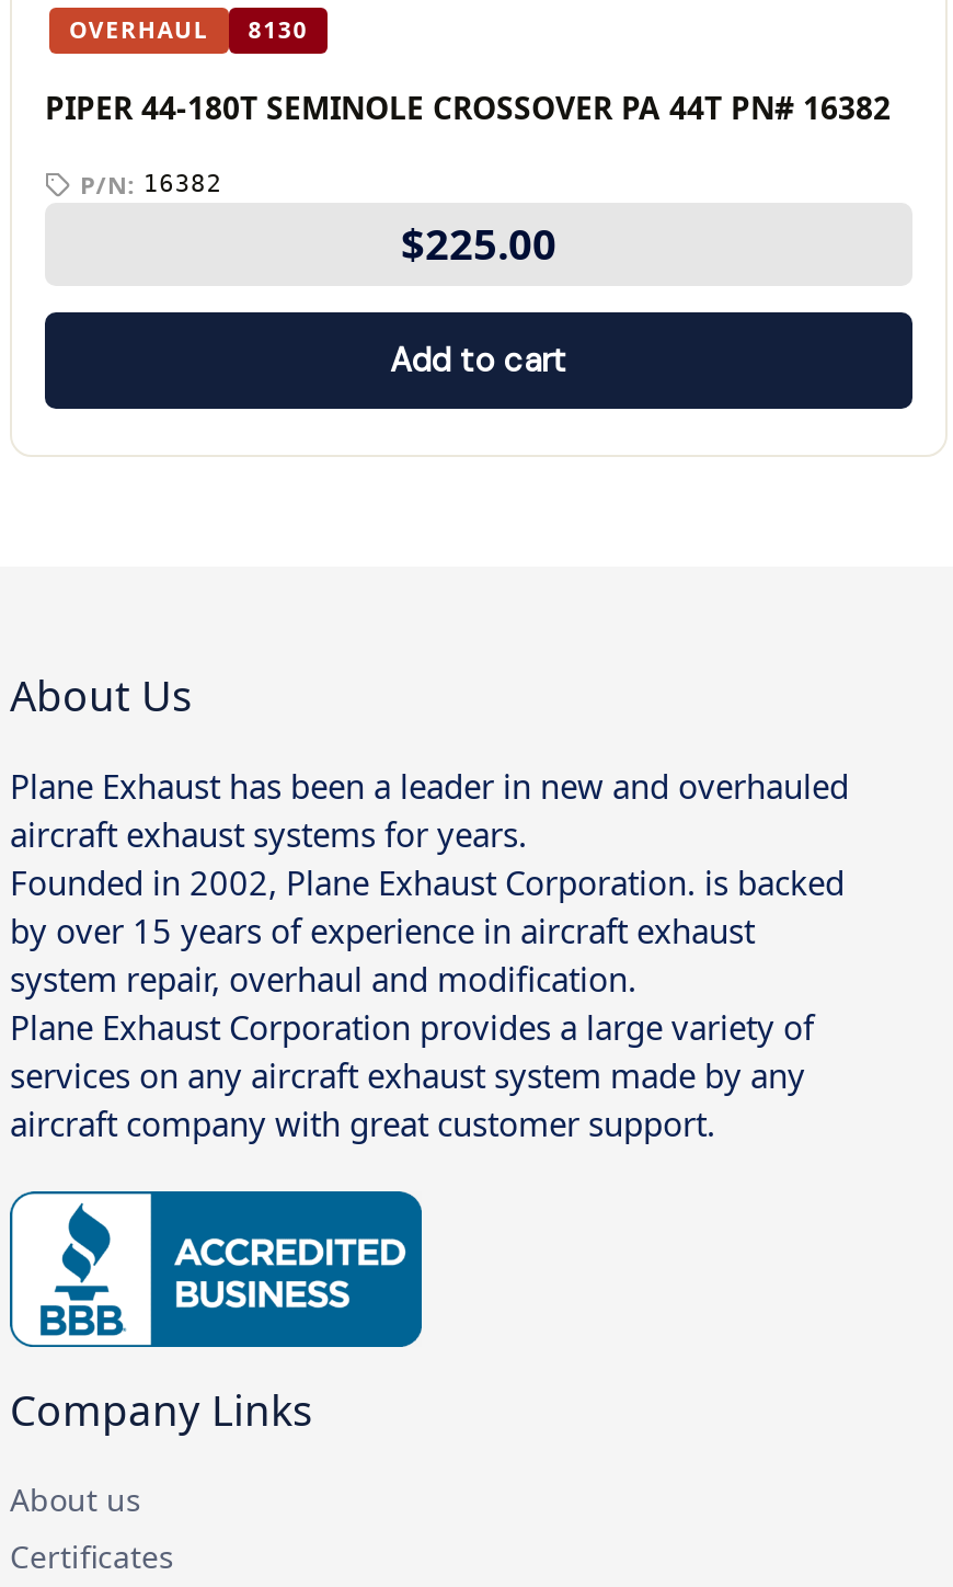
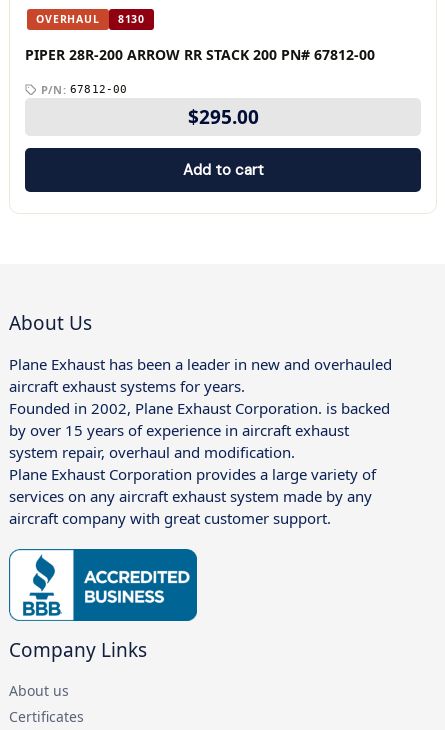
[45,87,891,129] PIPER 44-180T SEMINOLE CROSSOVER PA 44T PN# 16382 -> [25,45,375,64] PIPER 28R-200 ARROW RR STACK 200 PN# 67812-00
[80,168,222,201] P/N: 16382 -> [41,82,128,97] P/N: 67812-00
[401,216,556,273] $225.00 -> [187,104,258,130] $295.00

